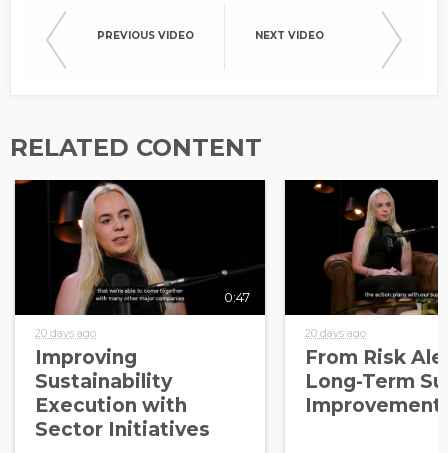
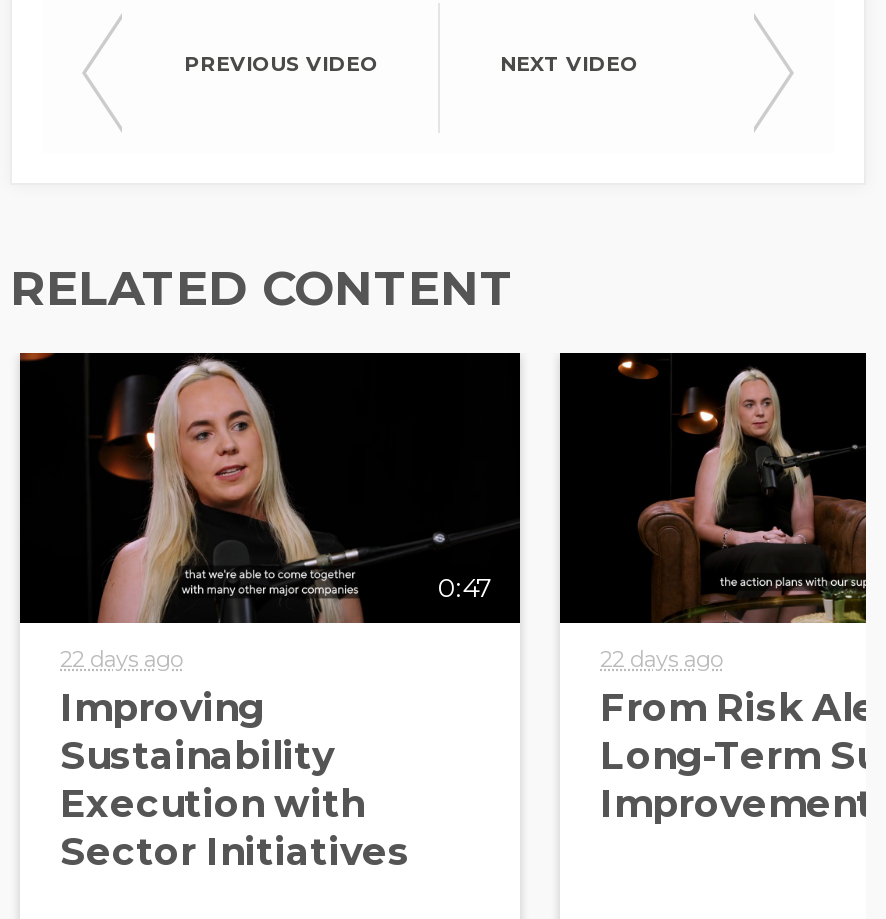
[35,326,96,340] 20 days ago -> [60,646,182,674] 22 days ago
[305,326,366,340] 20 days ago -> [600,646,722,674] 22 days ago

